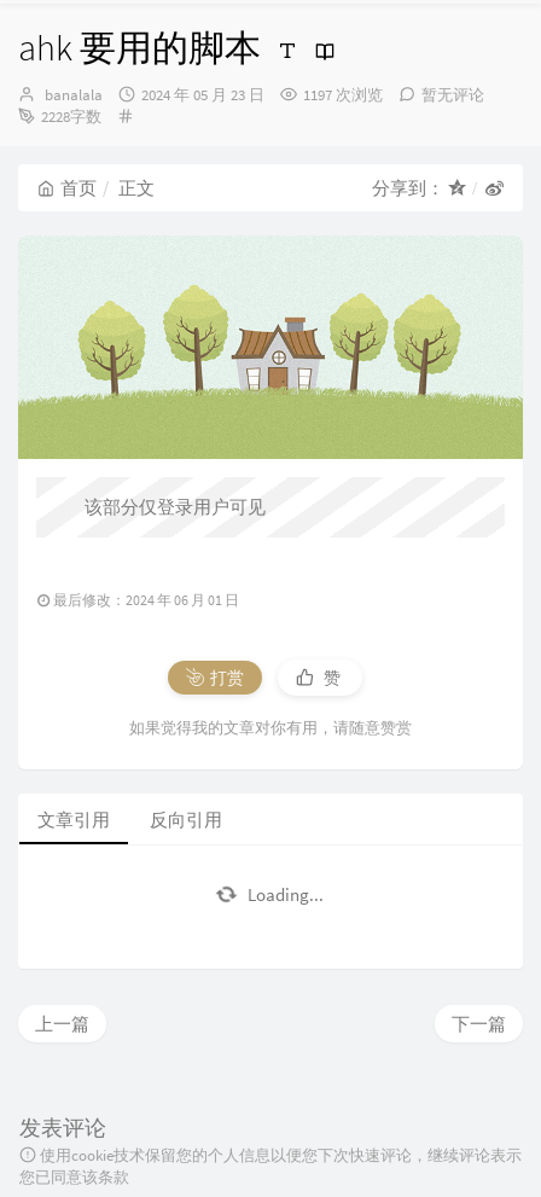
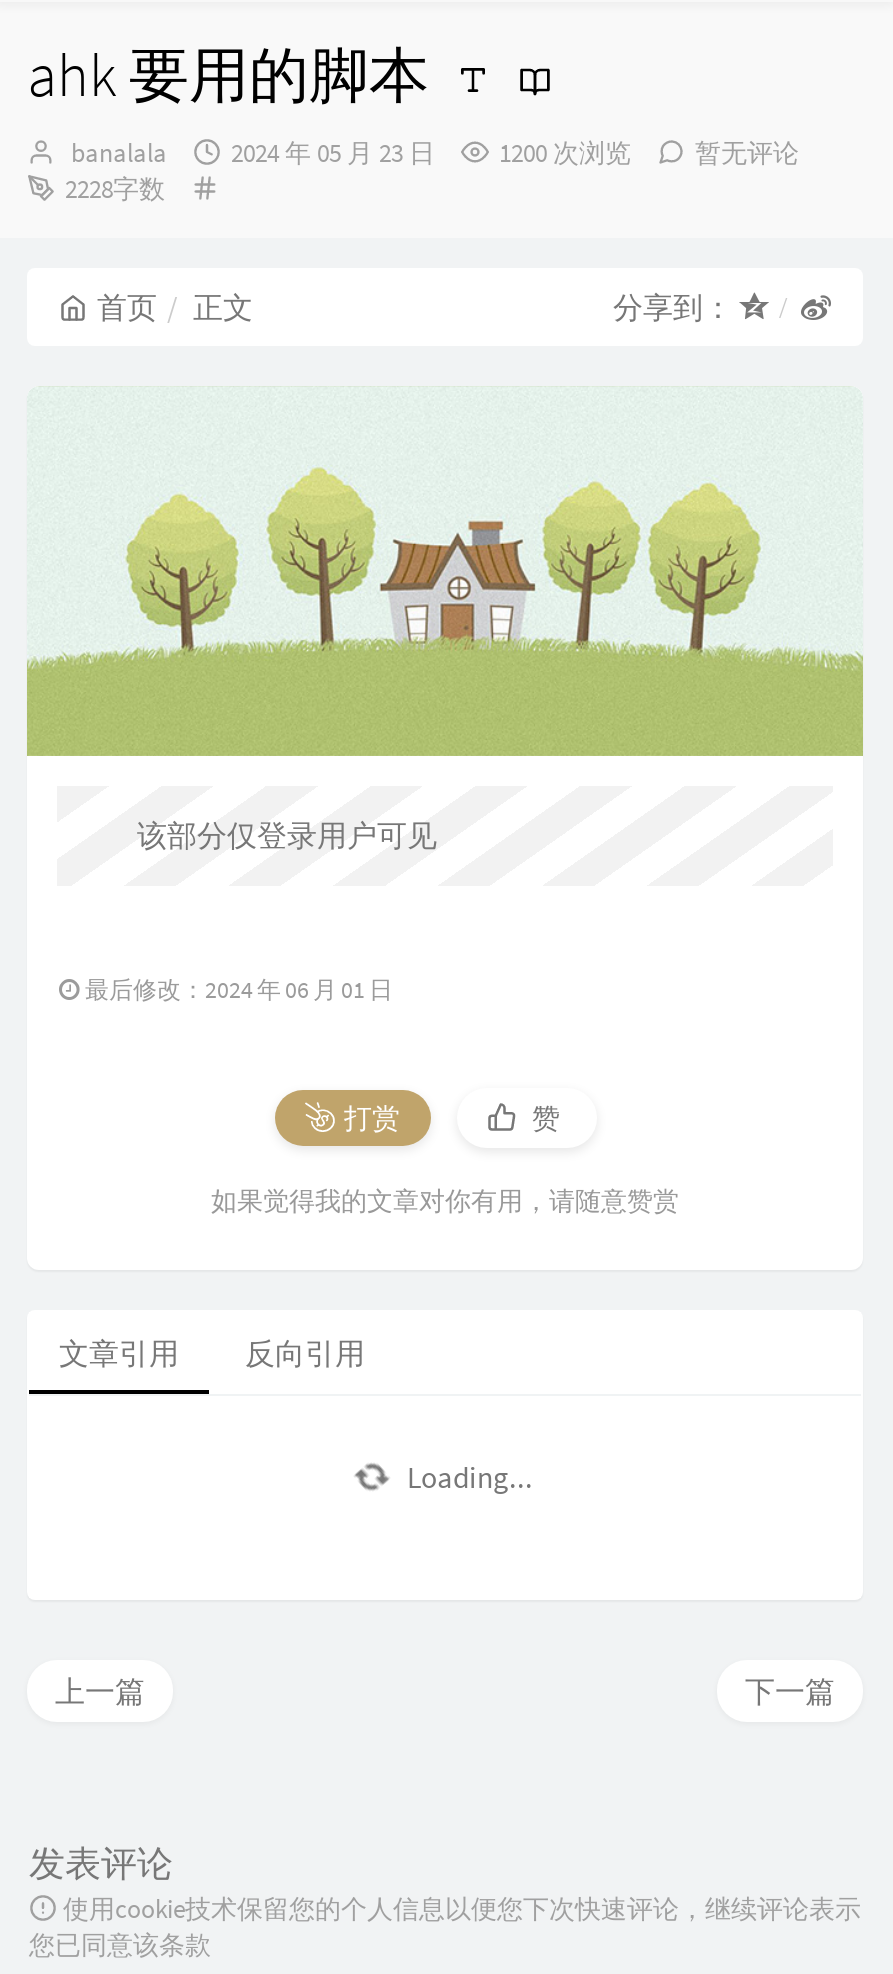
[303,85,383,105] 1197 次浏览 -> [499,136,631,170] 1200 次浏览

